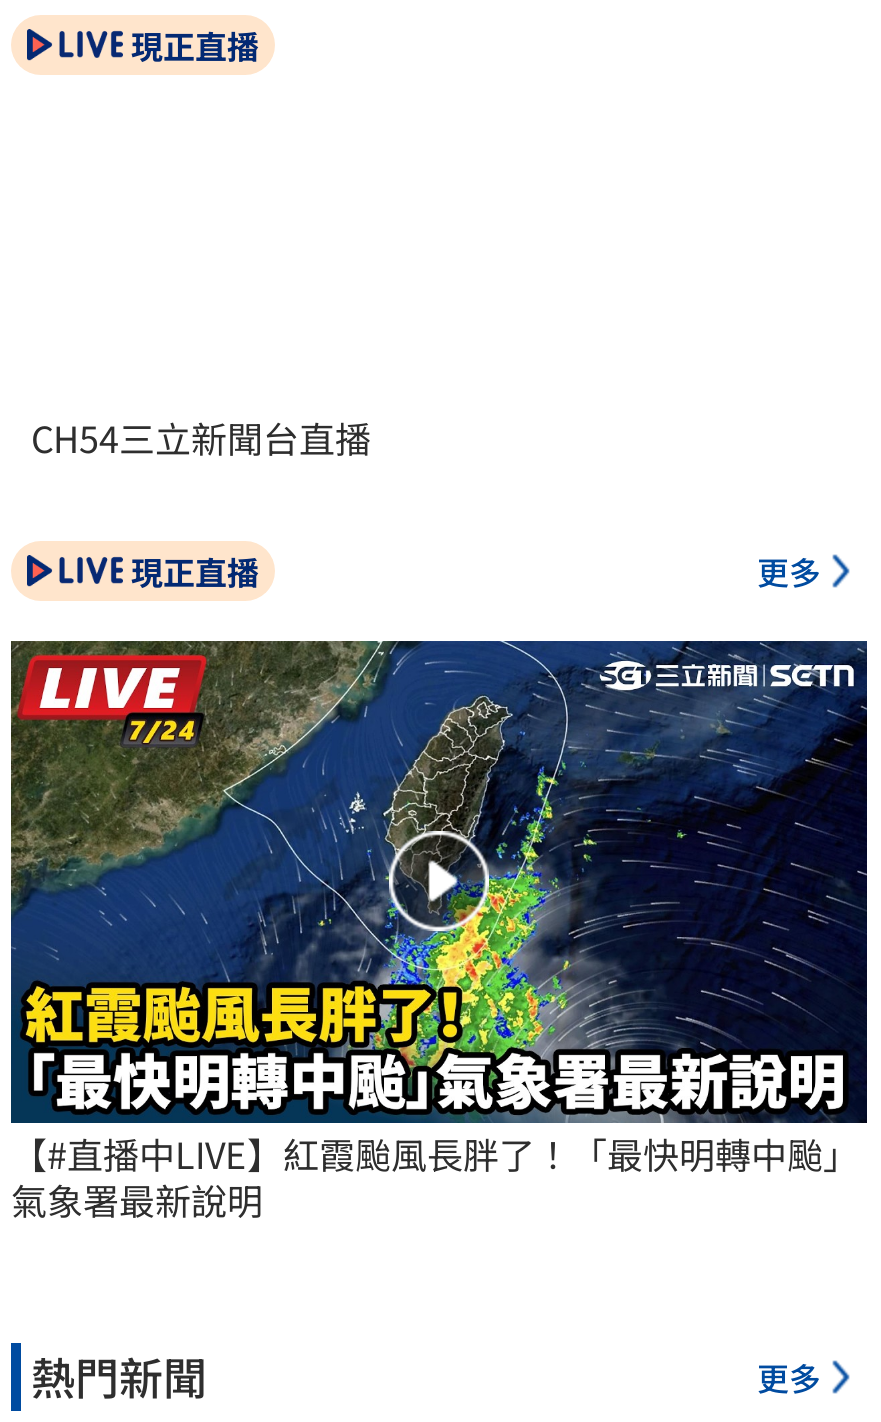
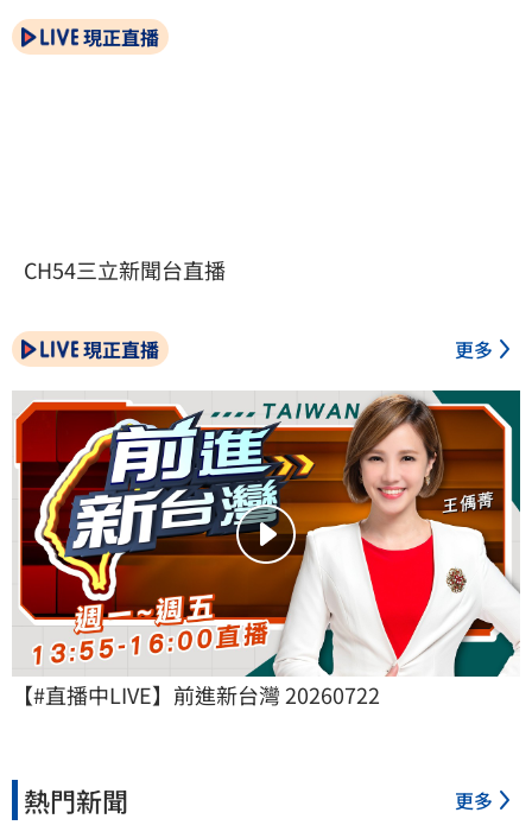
[9,638,869,1224] [image] | 【#直播中LIVE】紅霞颱風長胖了！「最快明轉中颱」 | 氣象署最新說明 -> [12,389,521,710] [image] | 【#直播中LIVE】前進新台灣 20260722

